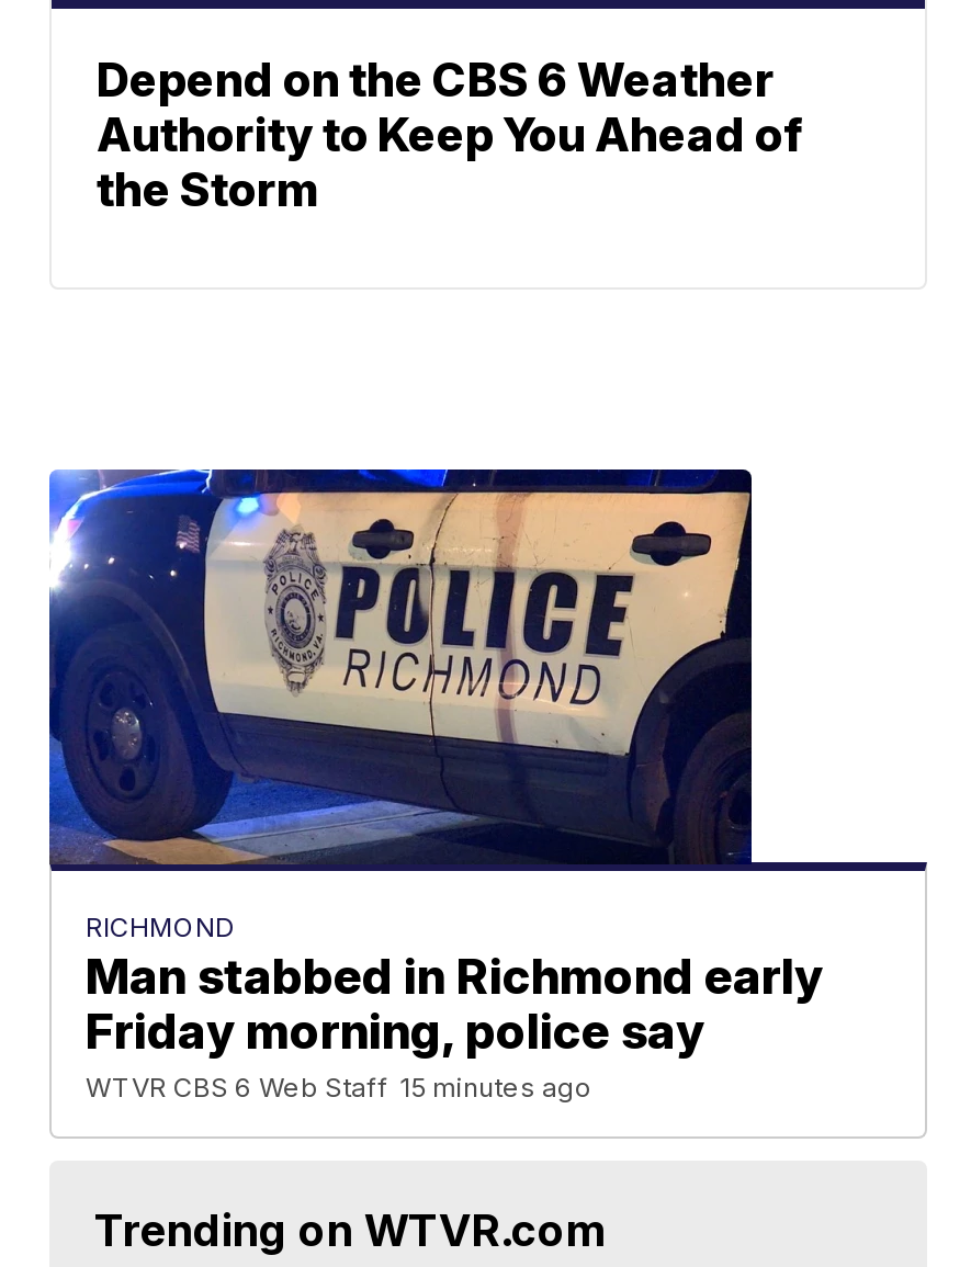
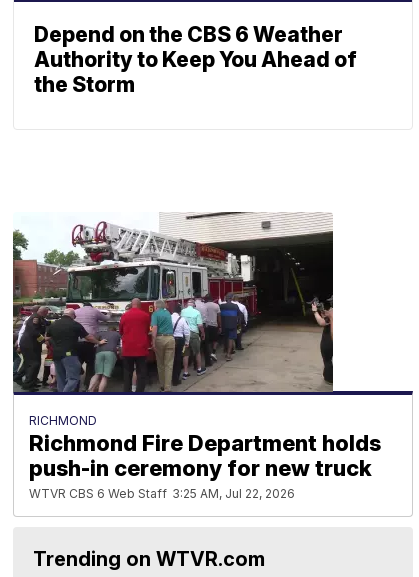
[47,467,823,1103] [image] | Man stabbed in Richmond early | Friday morning, police say | WTVR CBS 6 Web Staff 15 minutes ago -> [12,211,381,501] [image] | Richmond Fire Department holds | push-in ceremony for new truck | WTVR CBS 6 Web Staff 3:25 AM, Jul 22, 2026

